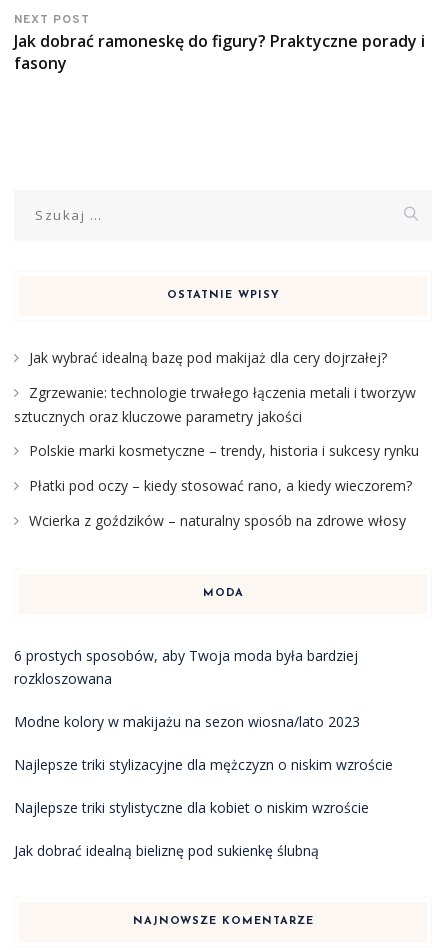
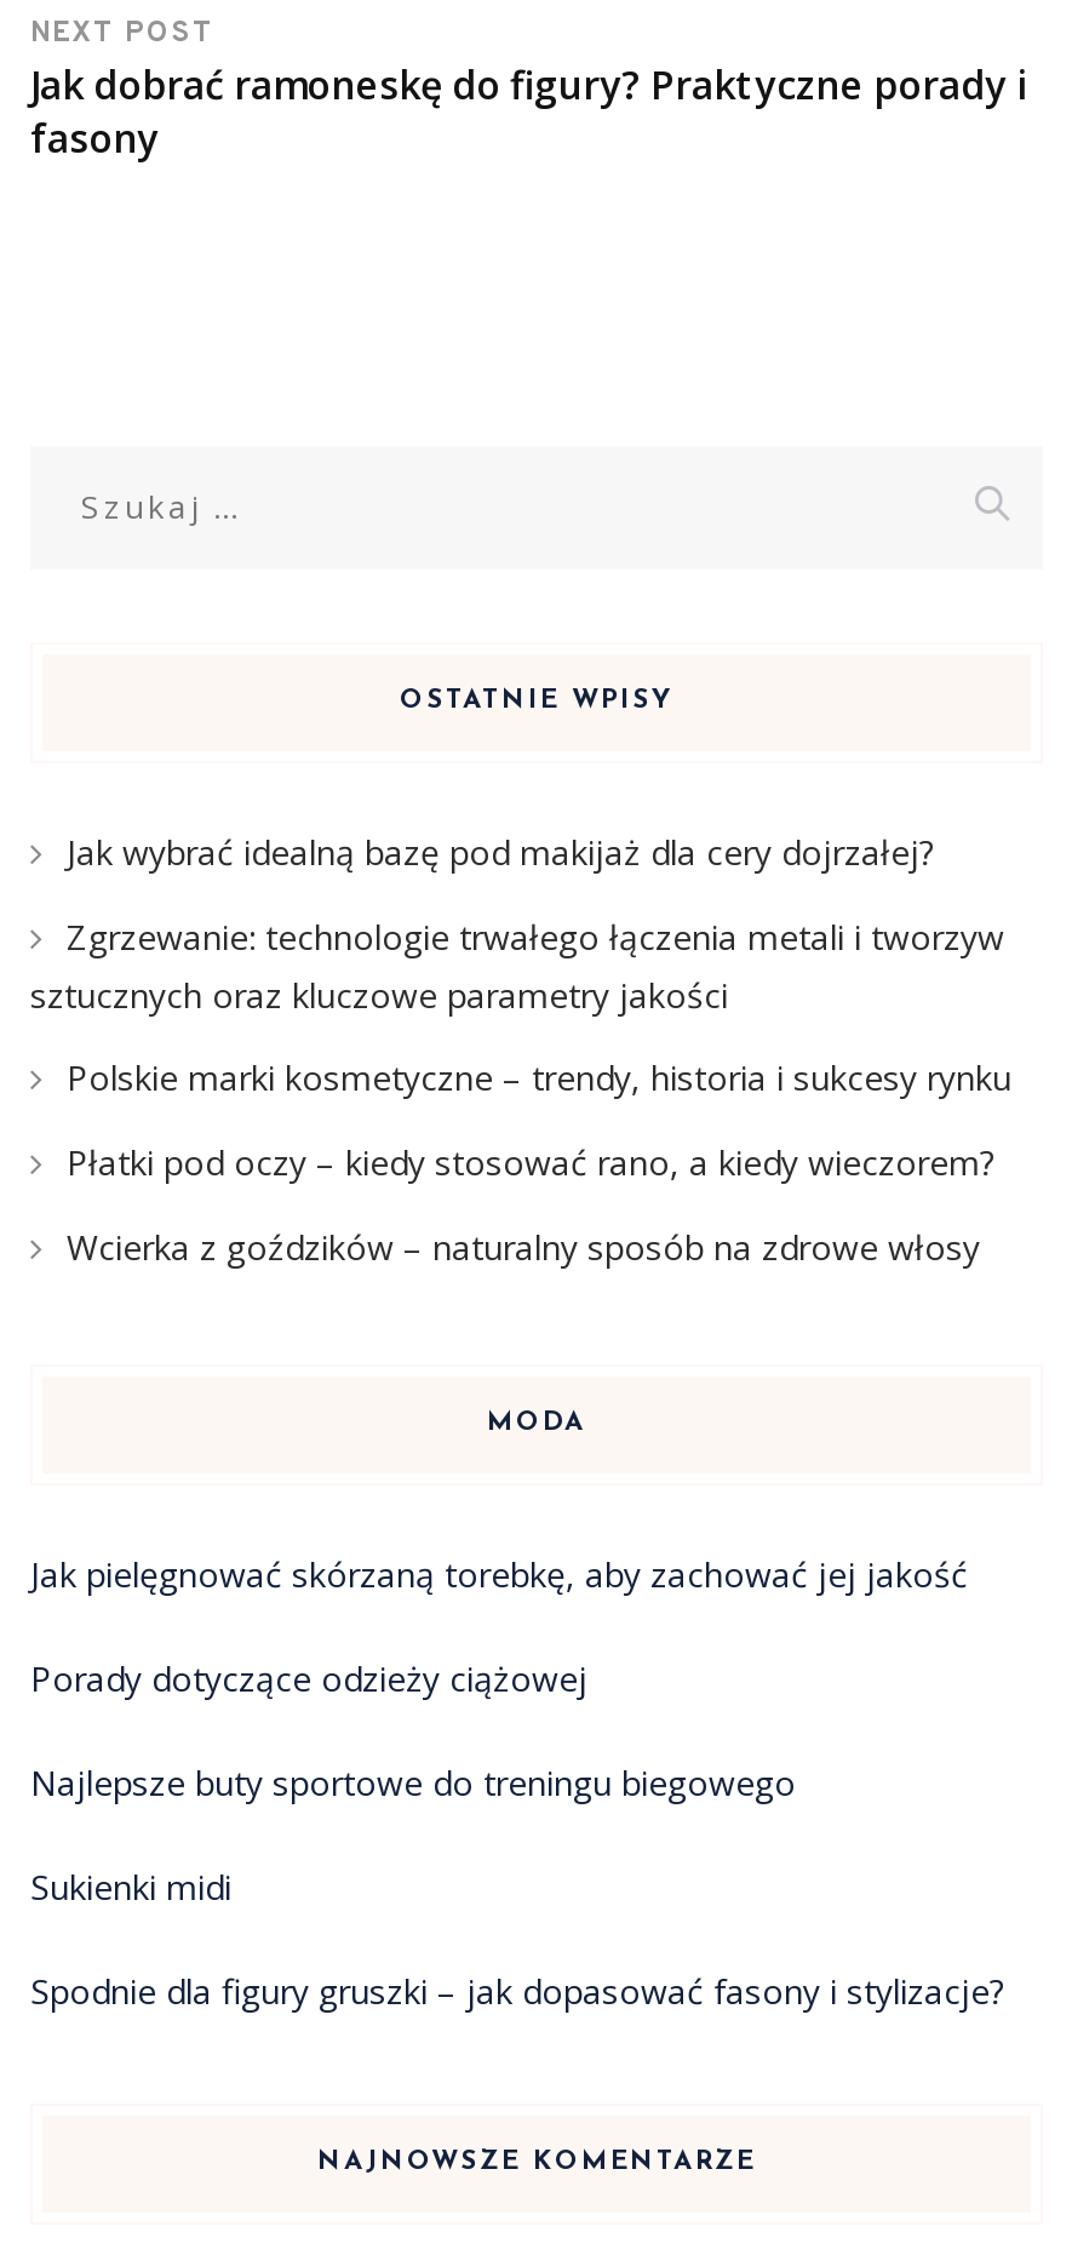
[14,646,358,688] 6 prostych sposobów, aby Twoja moda była bardziej | rozkloszowana -> [30,1552,968,1598] Jak pielęgnować skórzaną torebkę, aby zachować jej jakość
[14,712,360,731] Modne kolory w makijażu na sezon wiosna/lato 2023 -> [30,1656,587,1702] Porady dotyczące odzieży ciążowej
[14,755,393,774] Najlepsze triki stylizacyjne dla mężczyzn o niskim wzroście -> [30,1760,796,1806] Najlepsze buty sportowe do treningu biegowego
[14,798,369,817] Najlepsze triki stylistyczne dla kobiet o niskim wzroście -> [30,1865,231,1911] Sukienki midi
[14,841,319,860] Jak dobrać idealną bieliznę pod sukienkę ślubną -> [30,1969,1004,2015] Spodnie dla figury gruszki – jak dopasować fasony i stylizacje?

